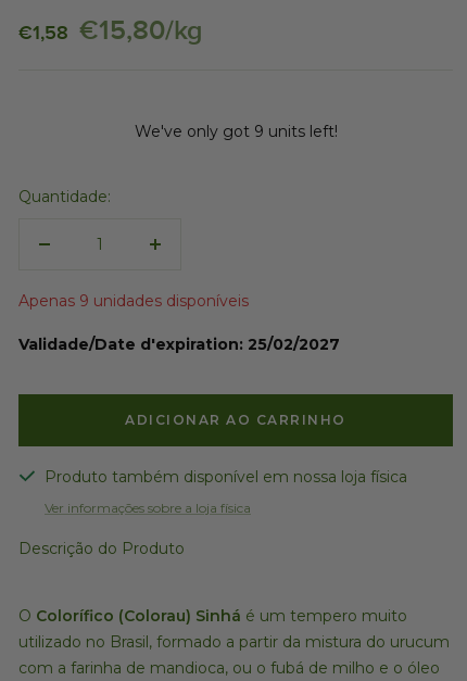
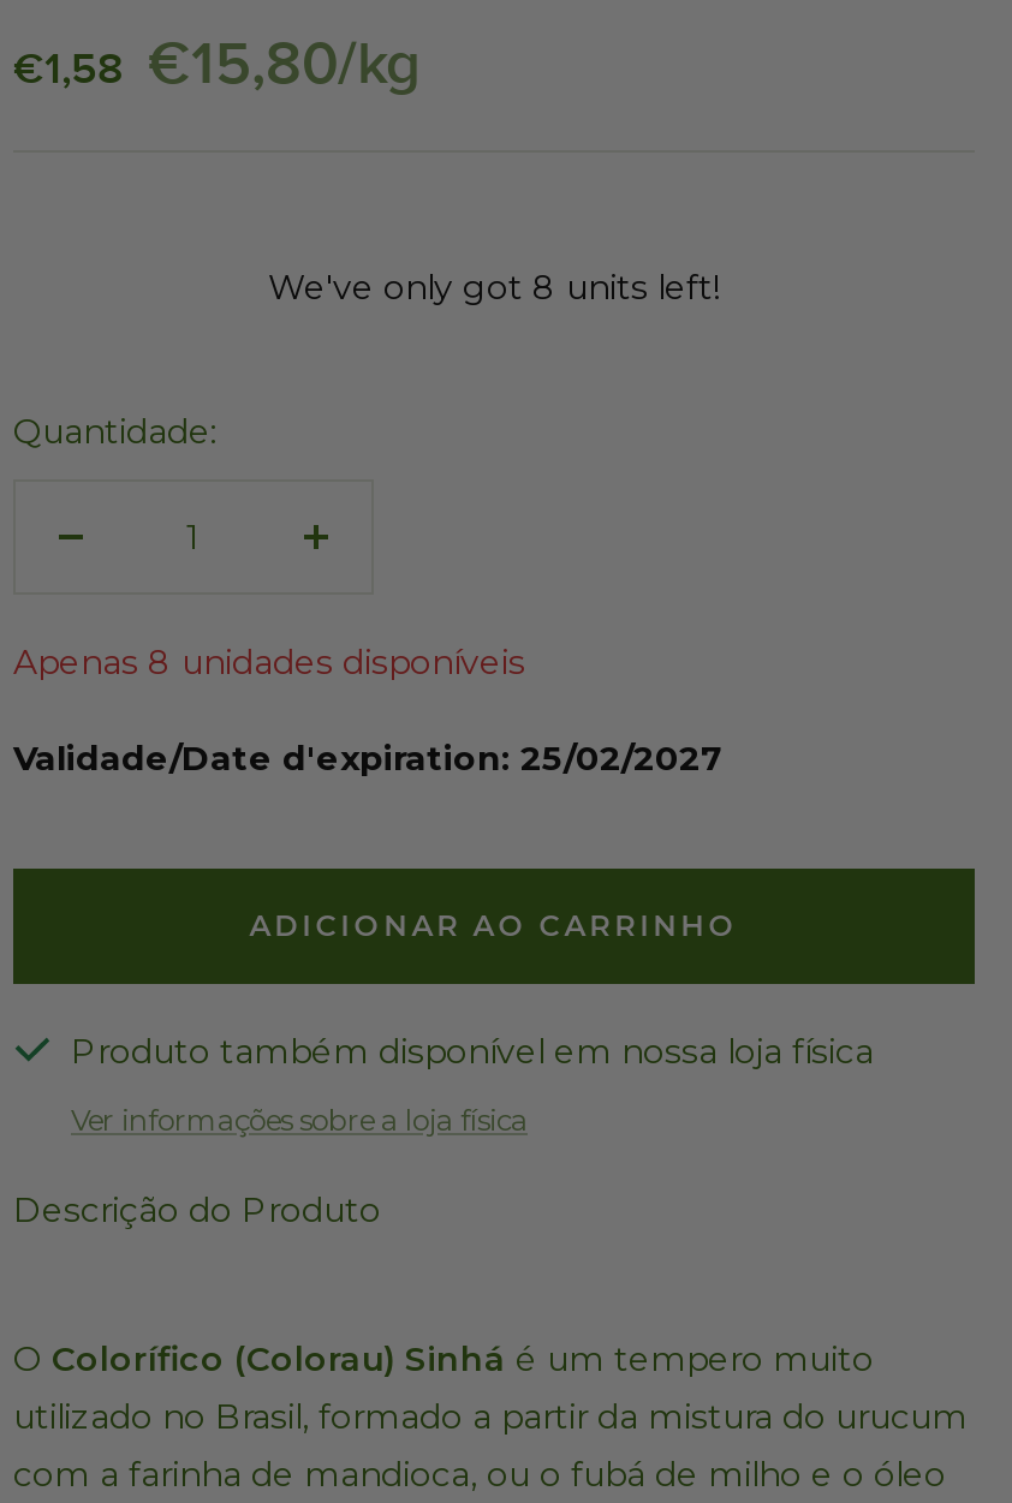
[134,121,337,141] We've only got 9 units left! -> [268,265,720,308] We've only got 8 units left!
[18,291,249,310] Apenas 9 unidades disponíveis -> [13,639,525,683] Apenas 8 unidades disponíveis

